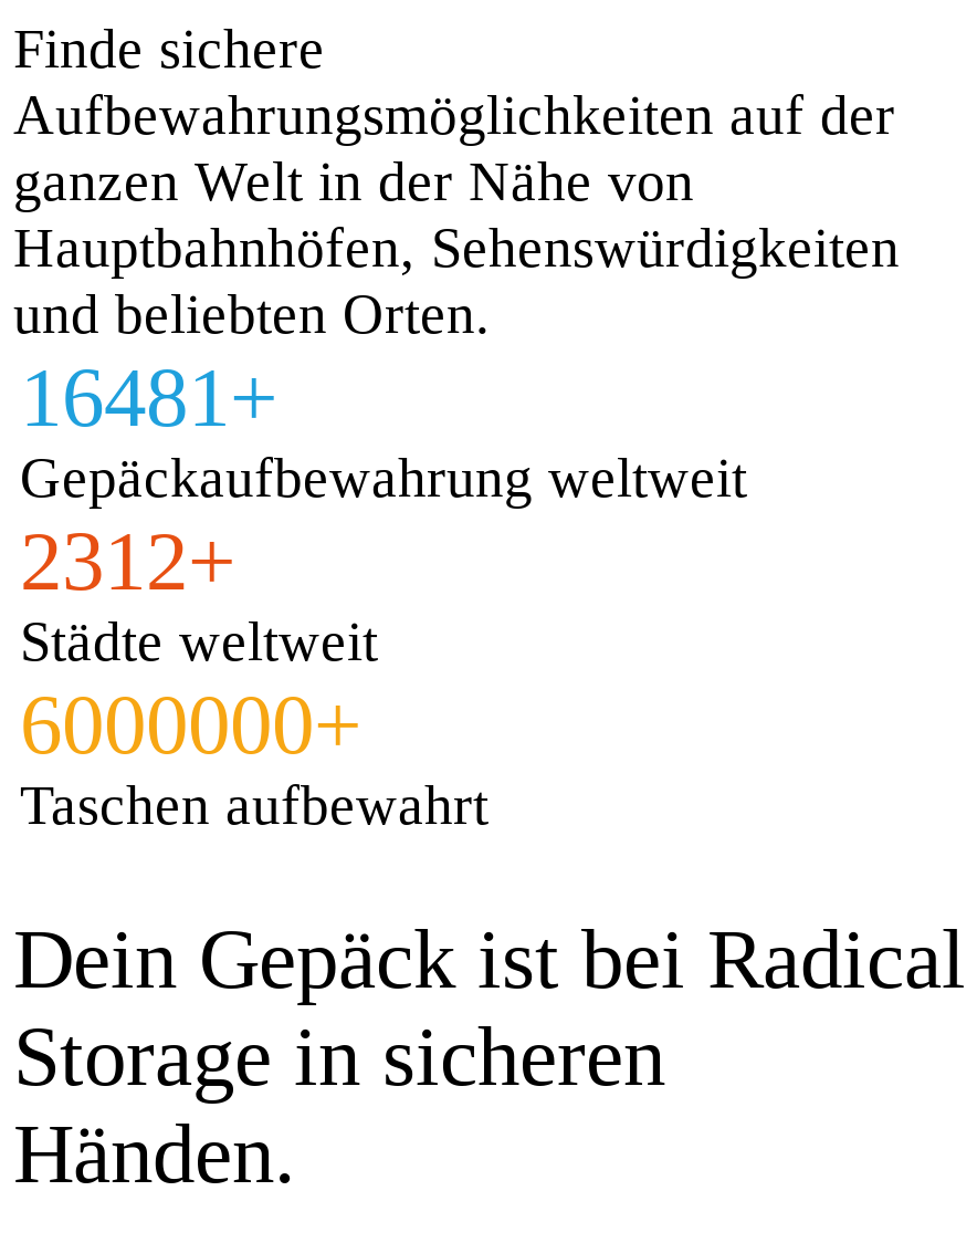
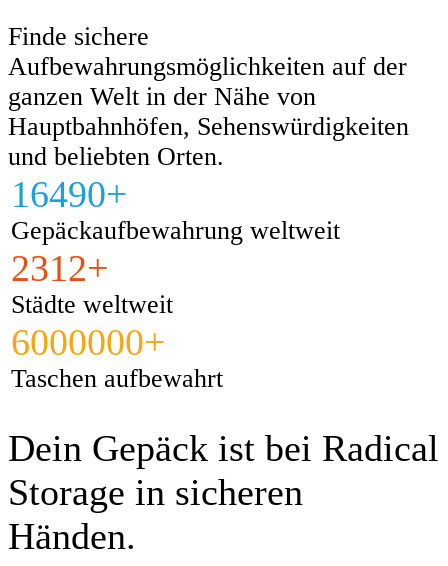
[20,350,276,443] 16481+ -> [11,173,127,215] 16490+

